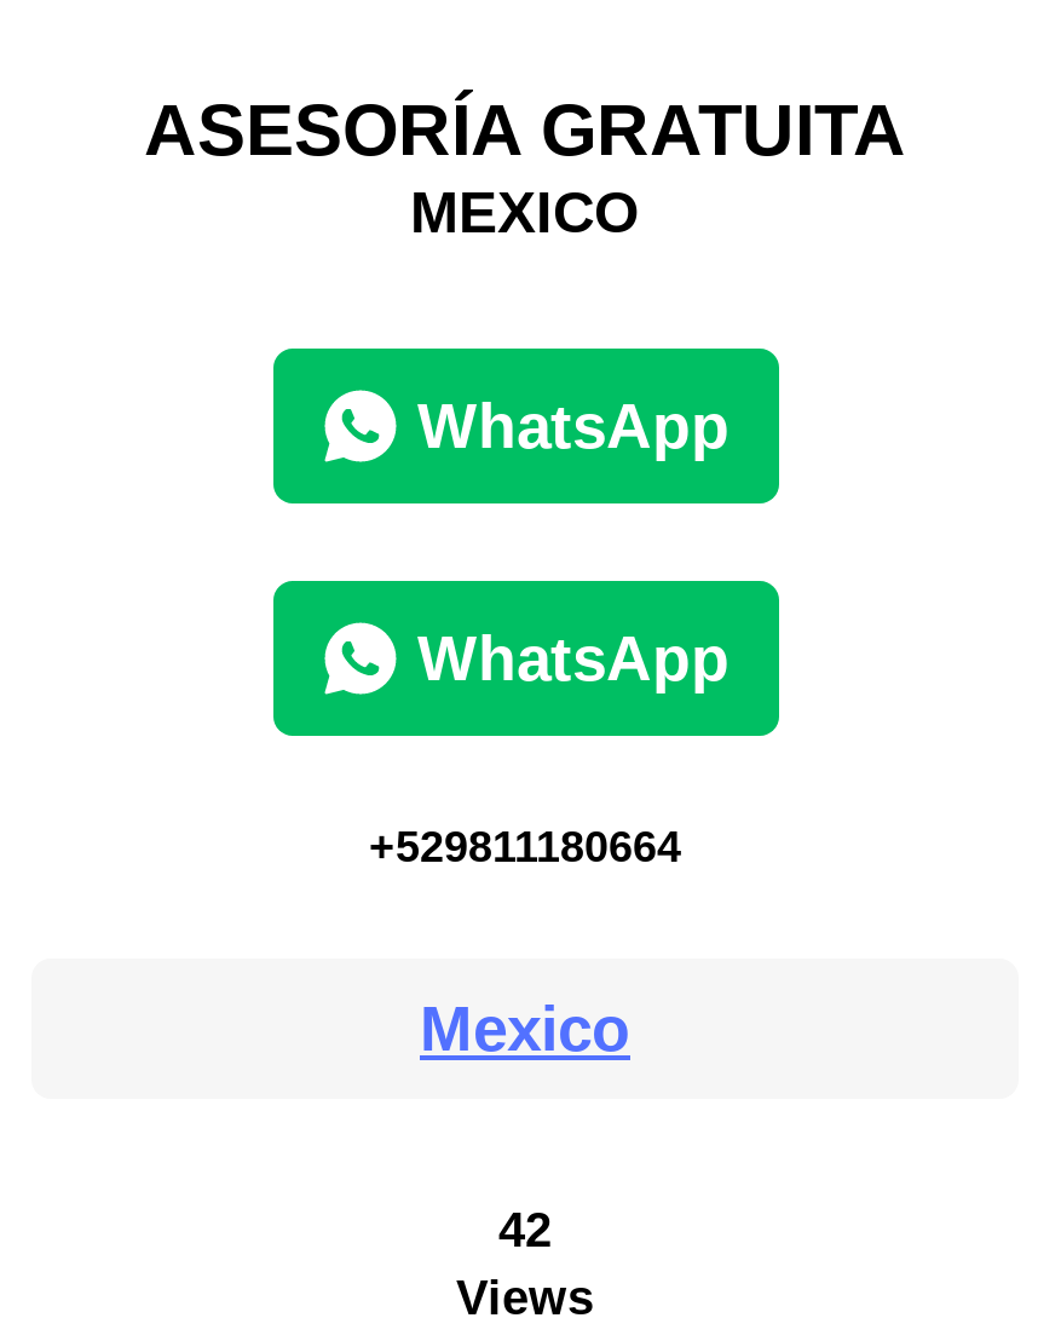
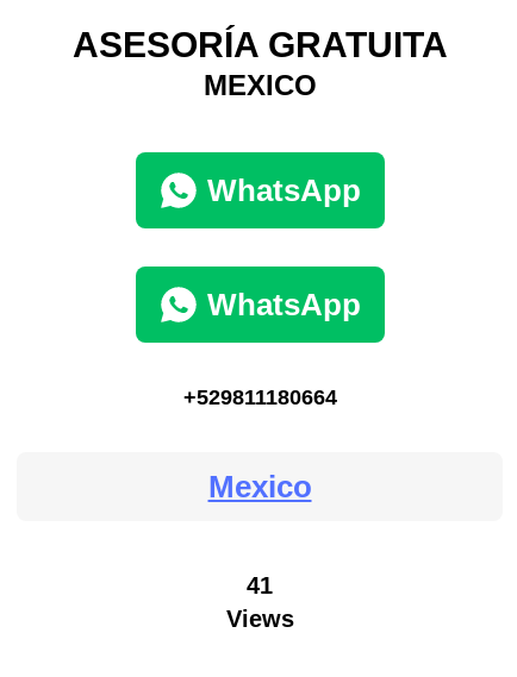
[498,1203,552,1256] 42 -> [247,572,273,598] 41

